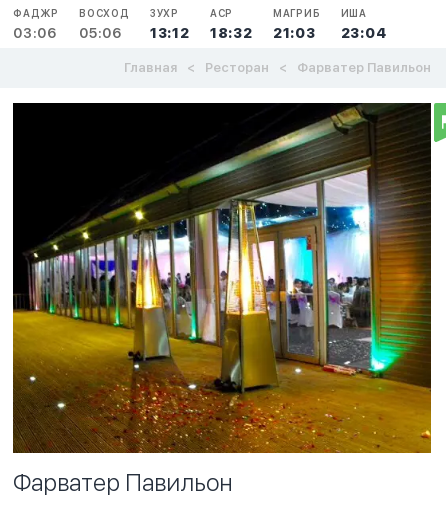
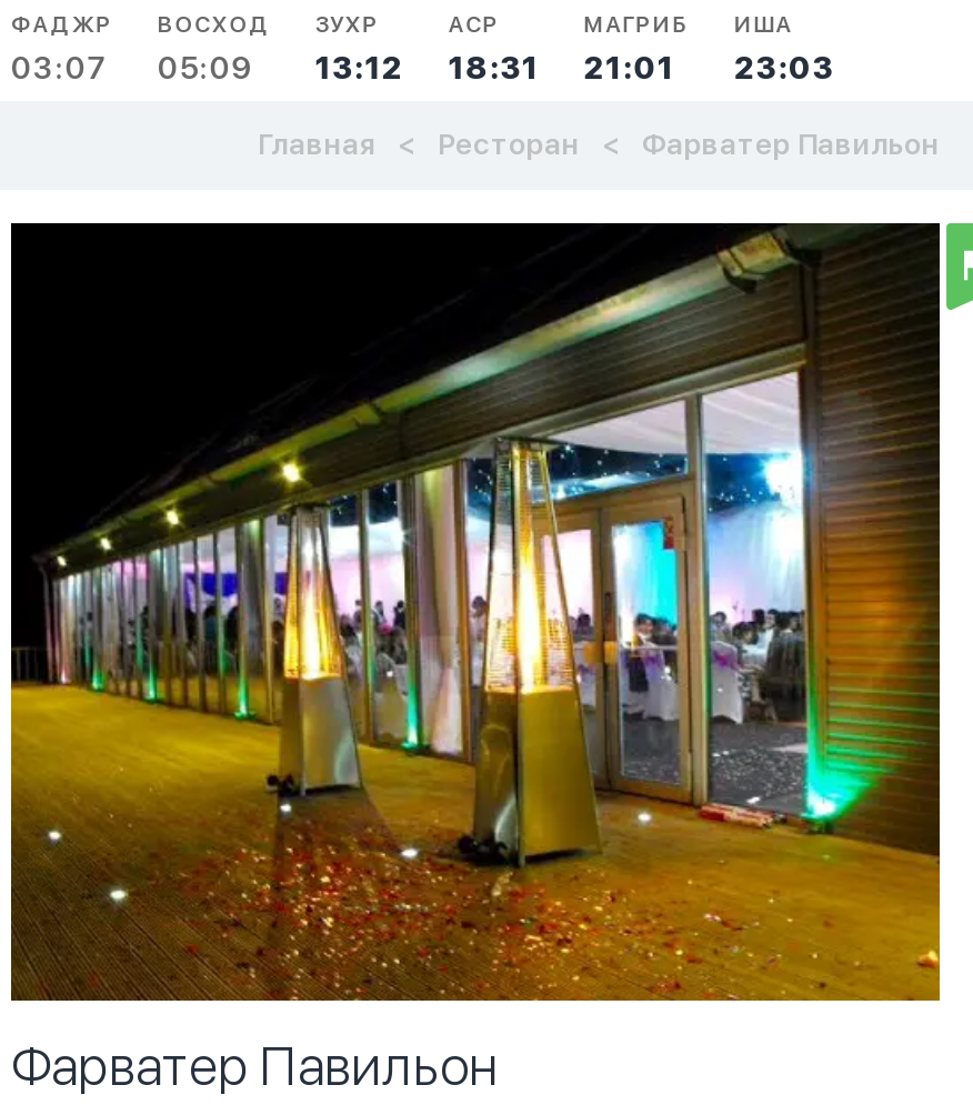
[13,25,57,41] 03:06 -> [11,50,109,86] 03:07
[79,25,122,41] 05:06 -> [158,50,253,86] 05:09
[210,25,253,41] 18:32 -> [448,50,539,86] 18:31
[273,25,316,41] 21:03 -> [584,50,675,86] 21:01
[341,25,387,41] 23:04 -> [734,50,834,86] 23:03

